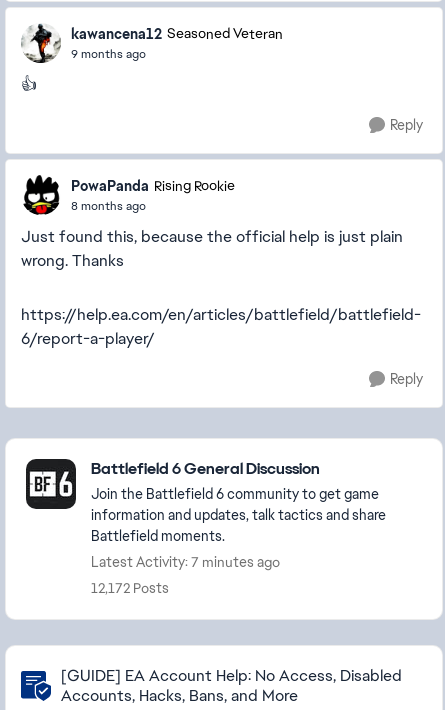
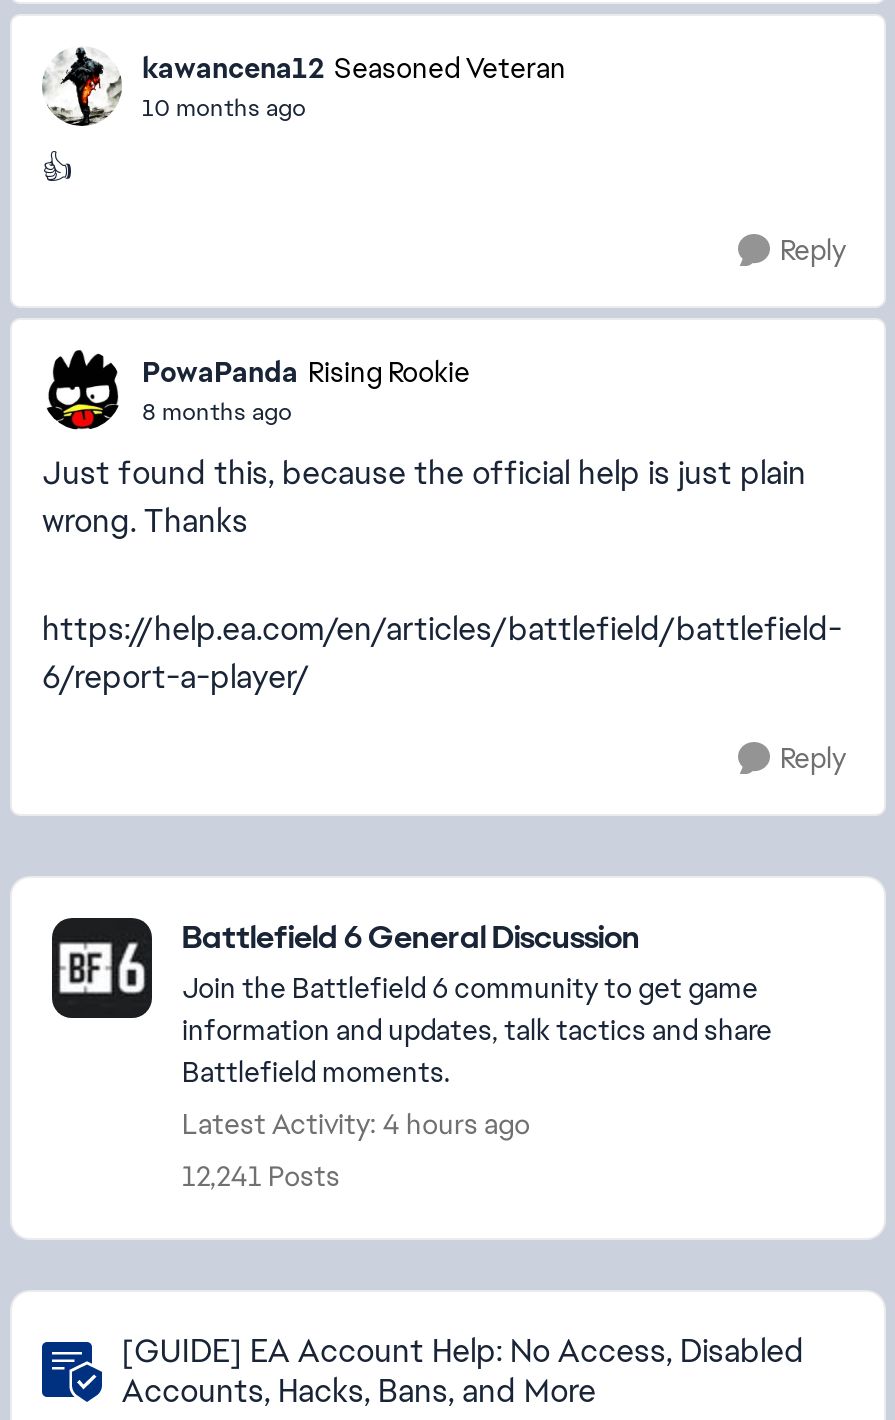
[71,45,146,61] 9 months ago -> [142,91,306,123] 10 months ago
[91,553,280,571] Latest Activity: 7 minutes ago -> [182,1106,530,1142] Latest Activity: 4 hours ago
[91,579,169,597] 12,172 Posts -> [182,1158,340,1194] 12,241 Posts

